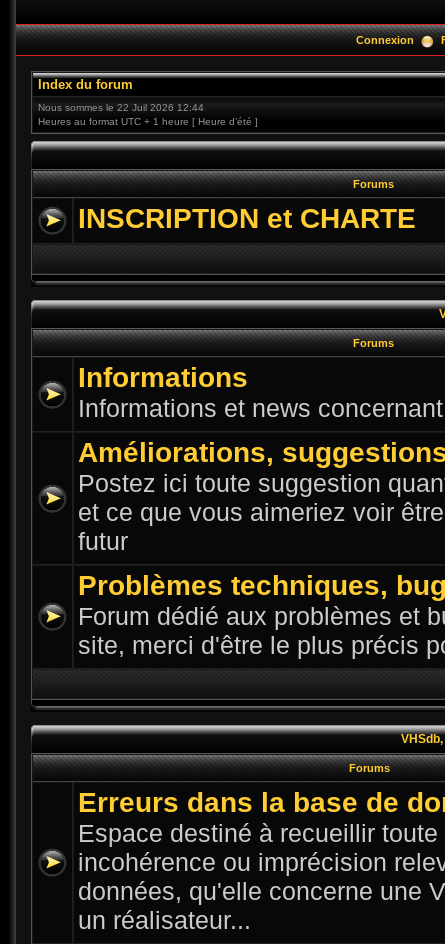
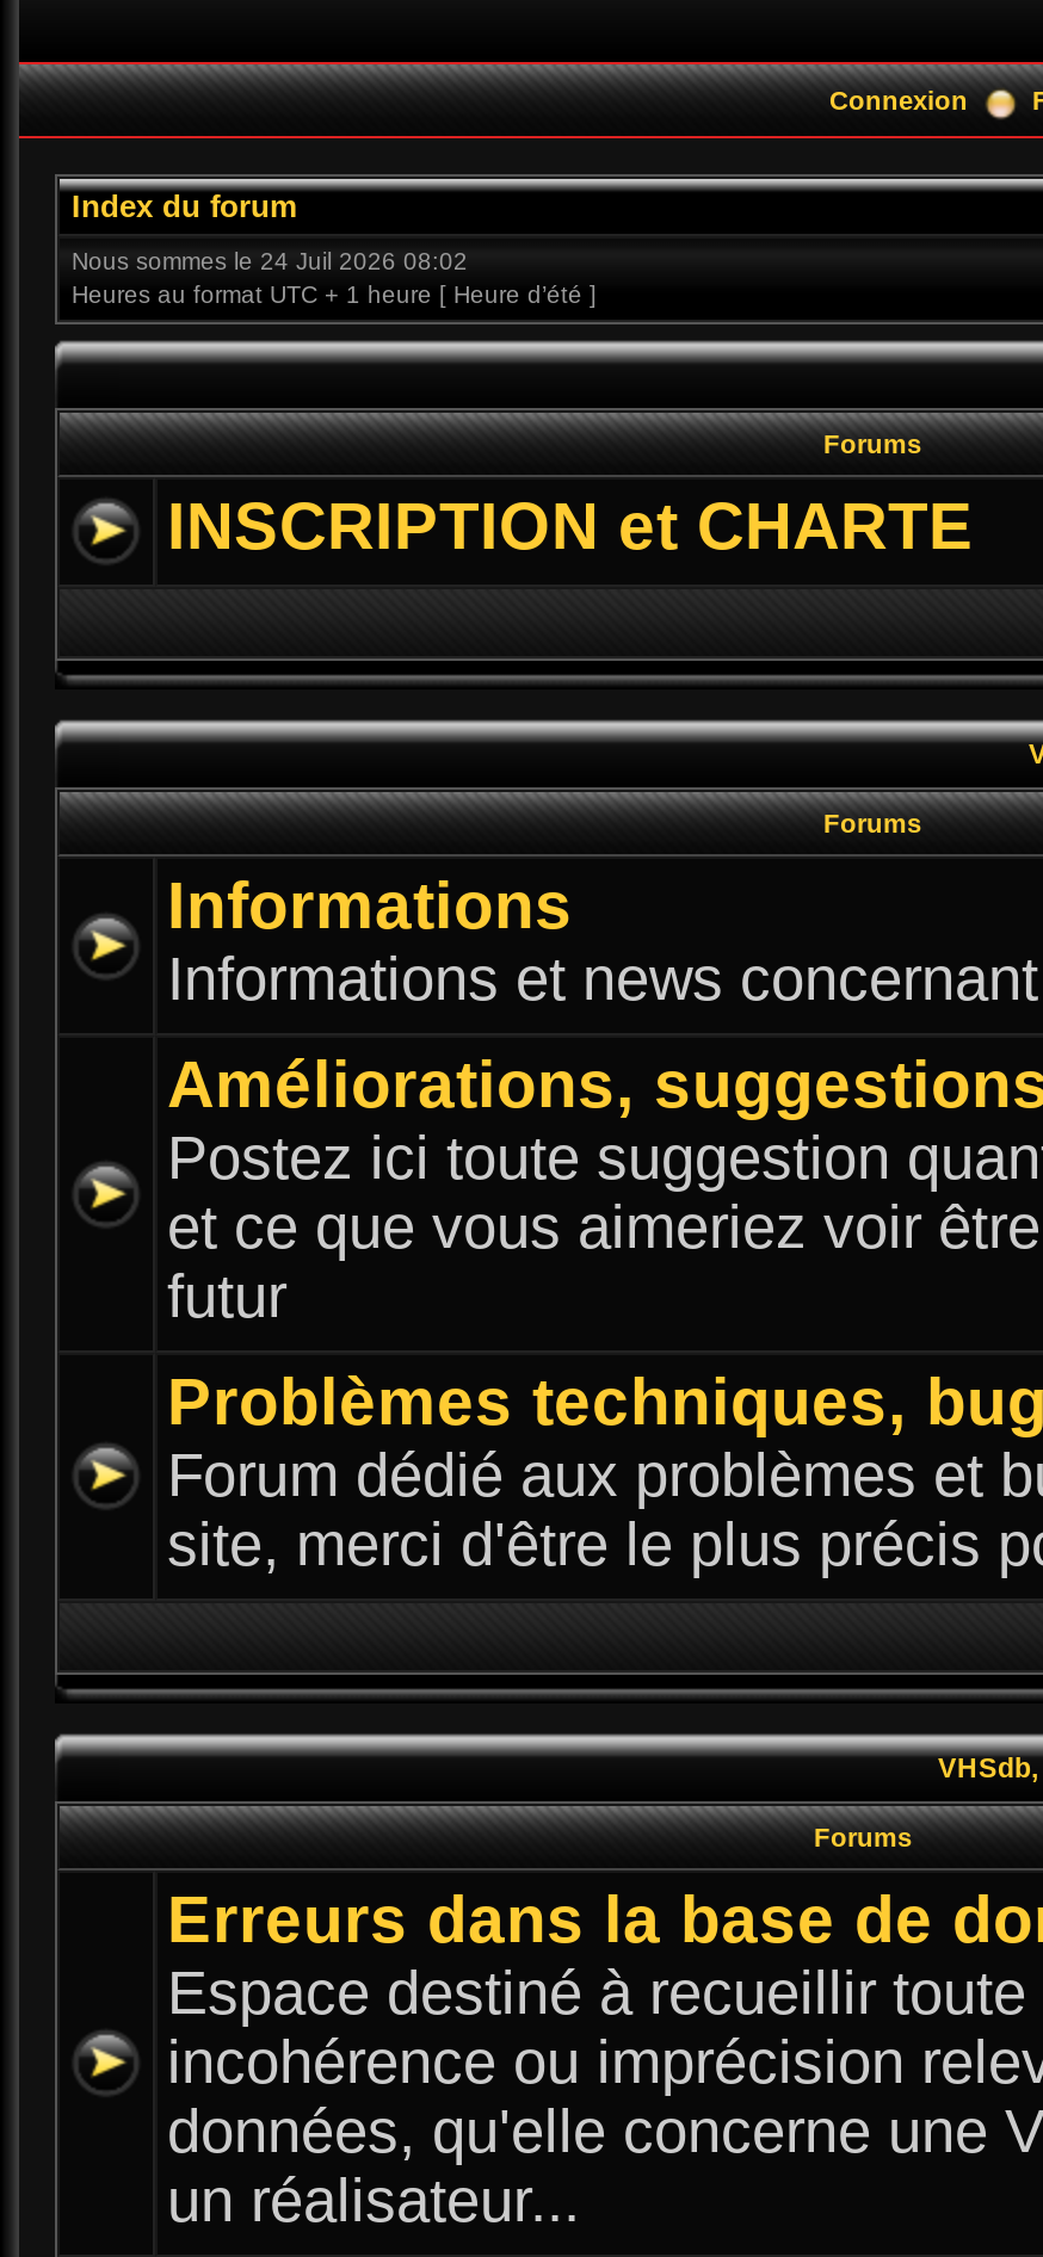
[38,102,204,113] Nous sommes le 22 Juil 2026 12:44 -> [72,248,468,274] Nous sommes le 24 Juil 2026 08:02

